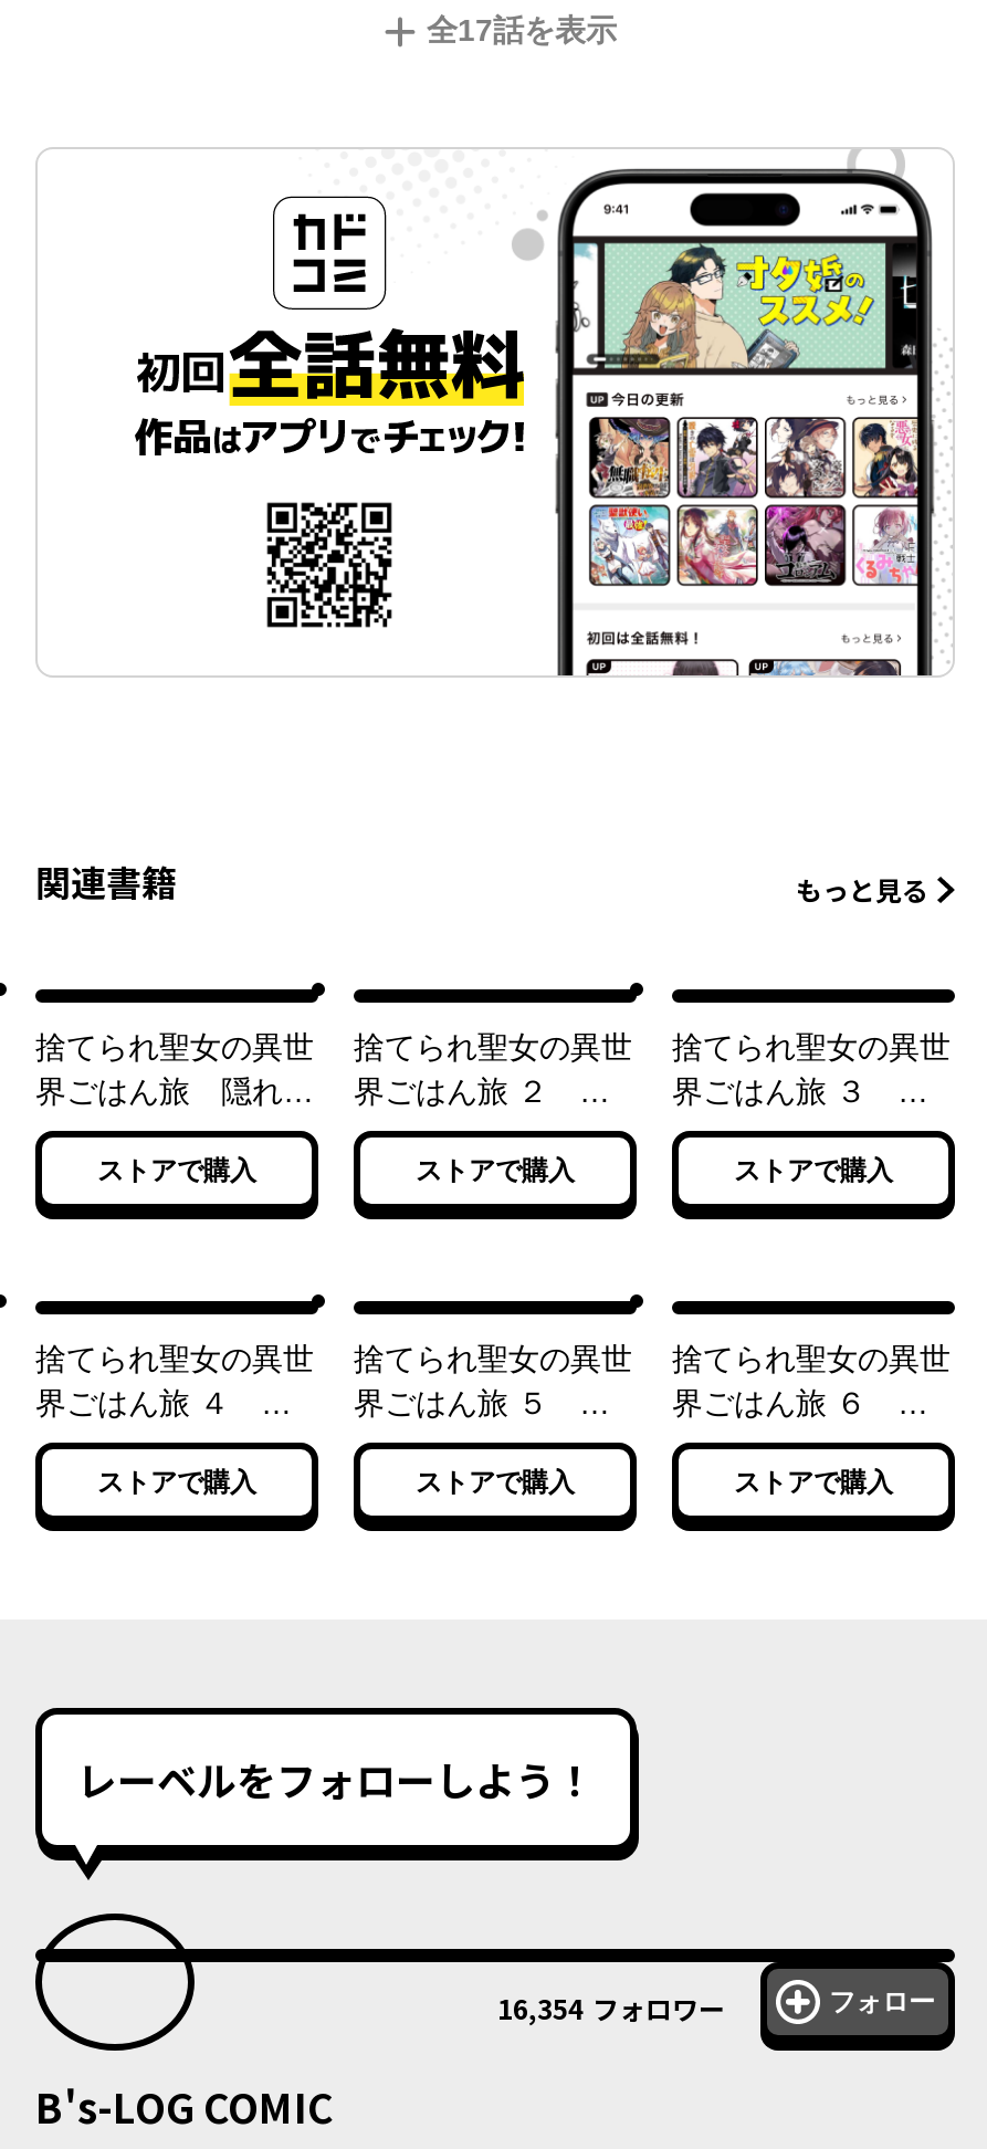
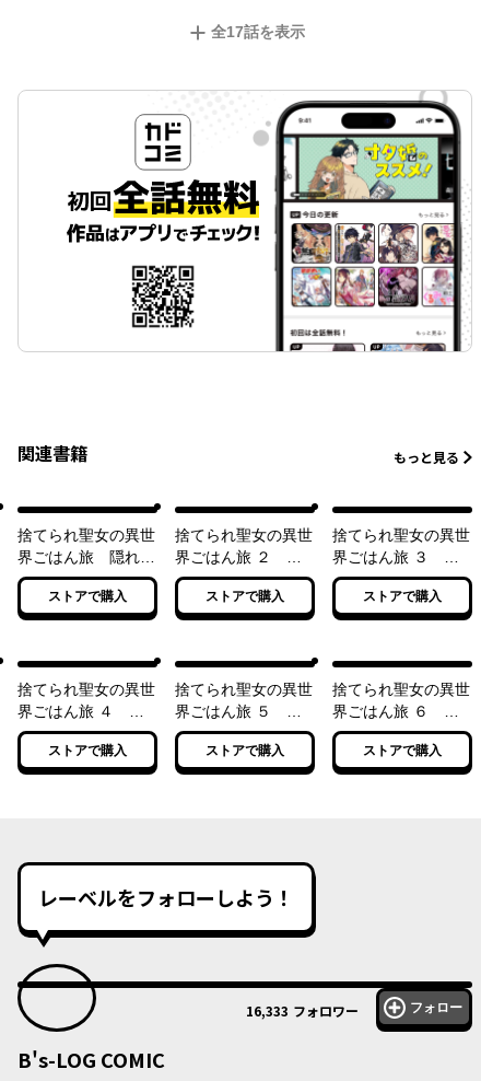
[497,1988,725,2026] 16,354 フォロワー -> [246,1001,359,1019] 16,333 フォロワー

